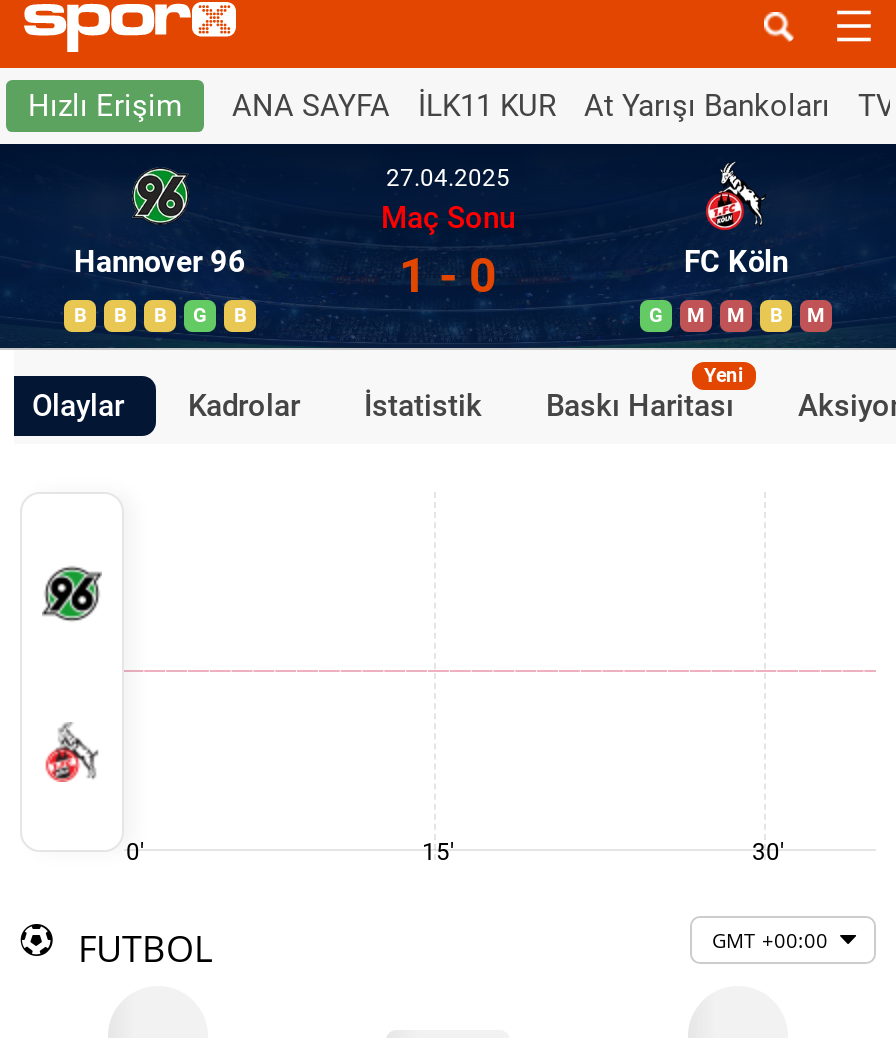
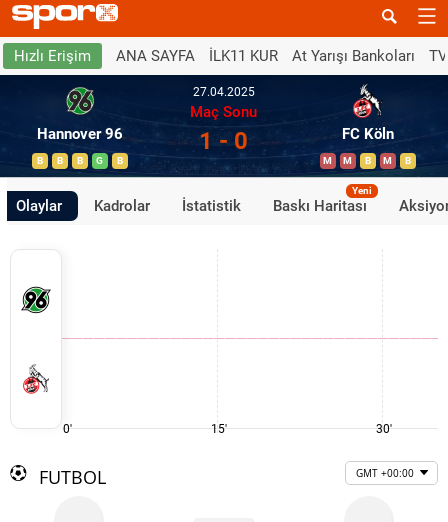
[649,304,663,326] G -> none
none -> [405,155,411,166] B

